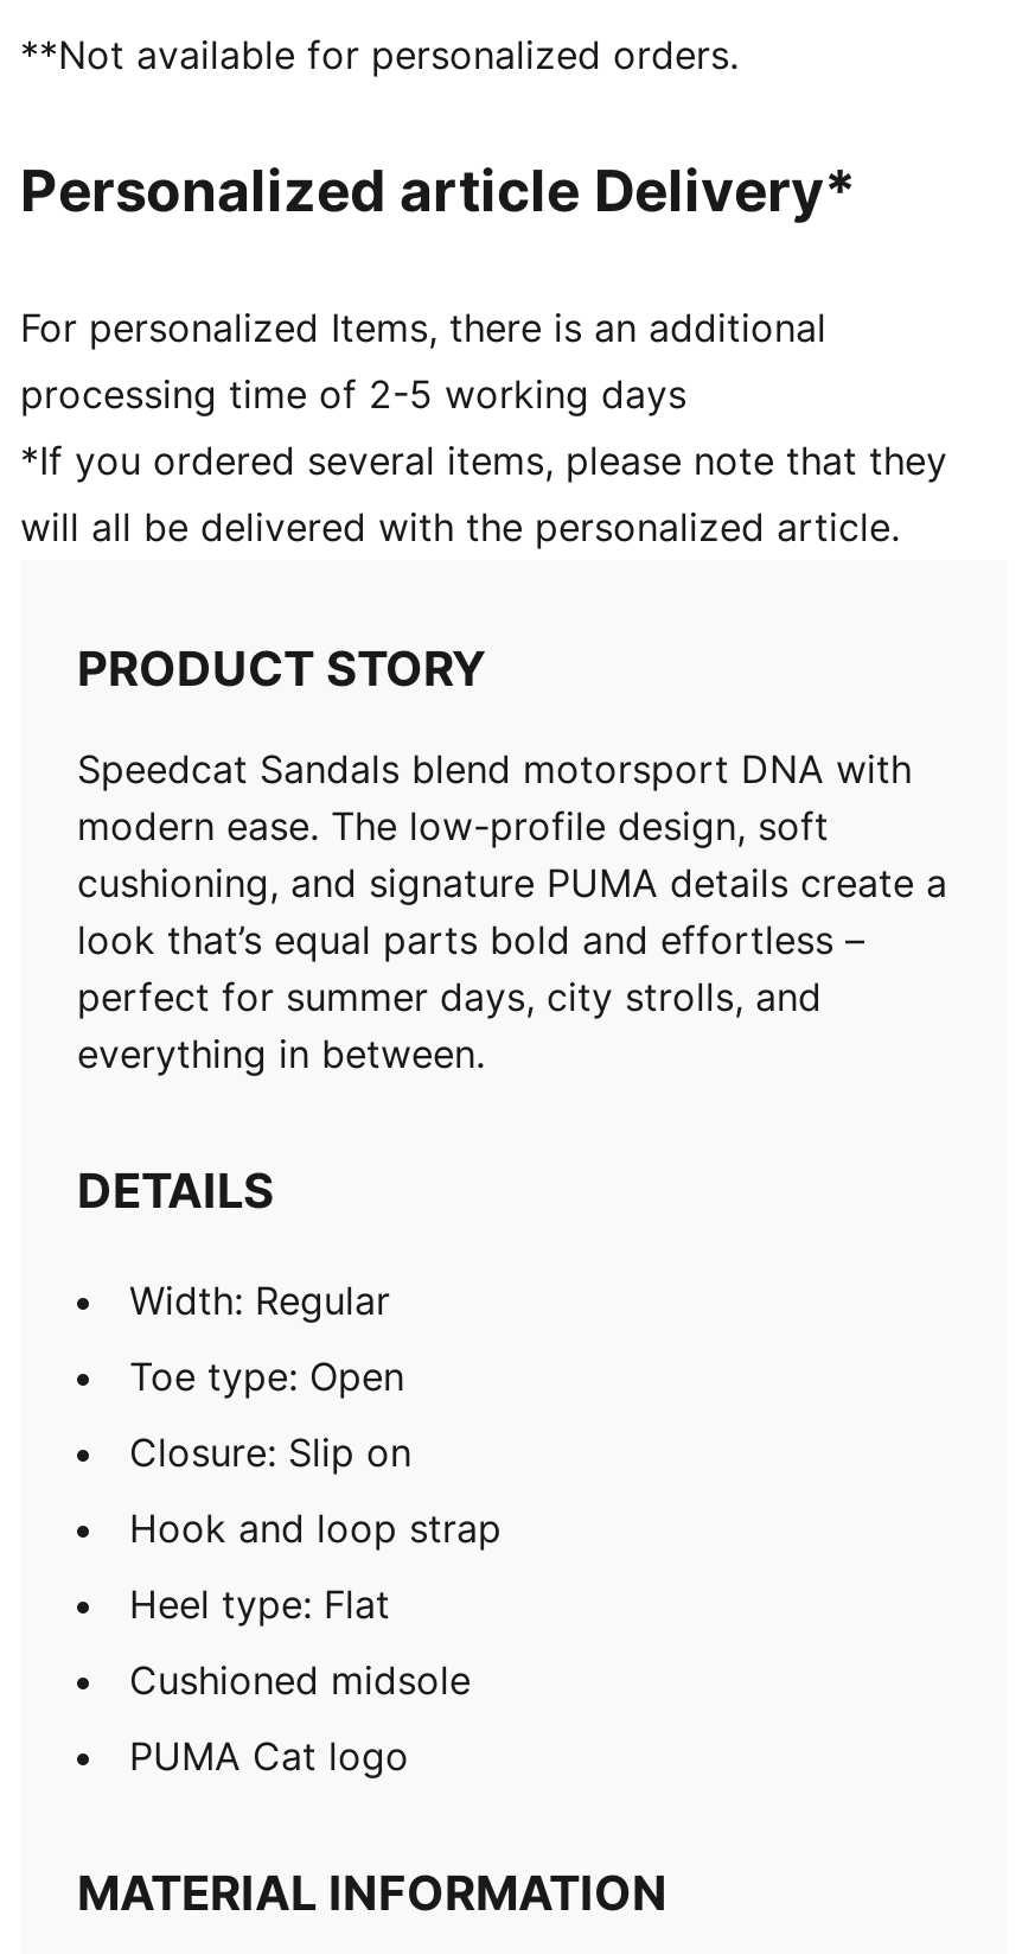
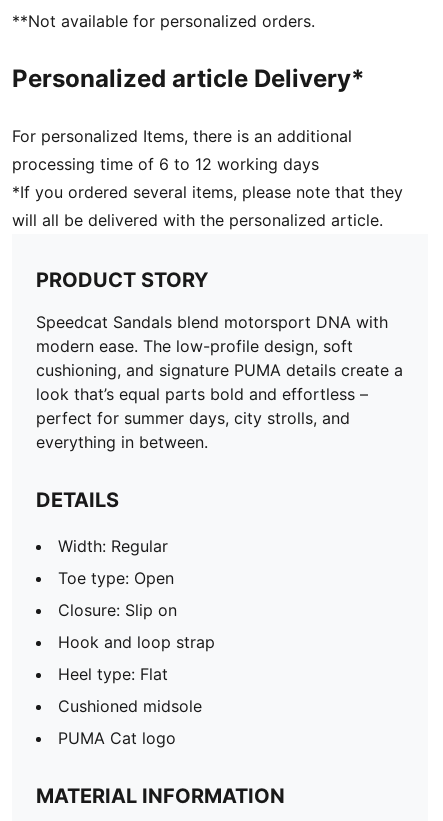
[20,370,686,418] processing time of 2-5 working days -> [12,154,319,174] processing time of 6 to 12 working days

